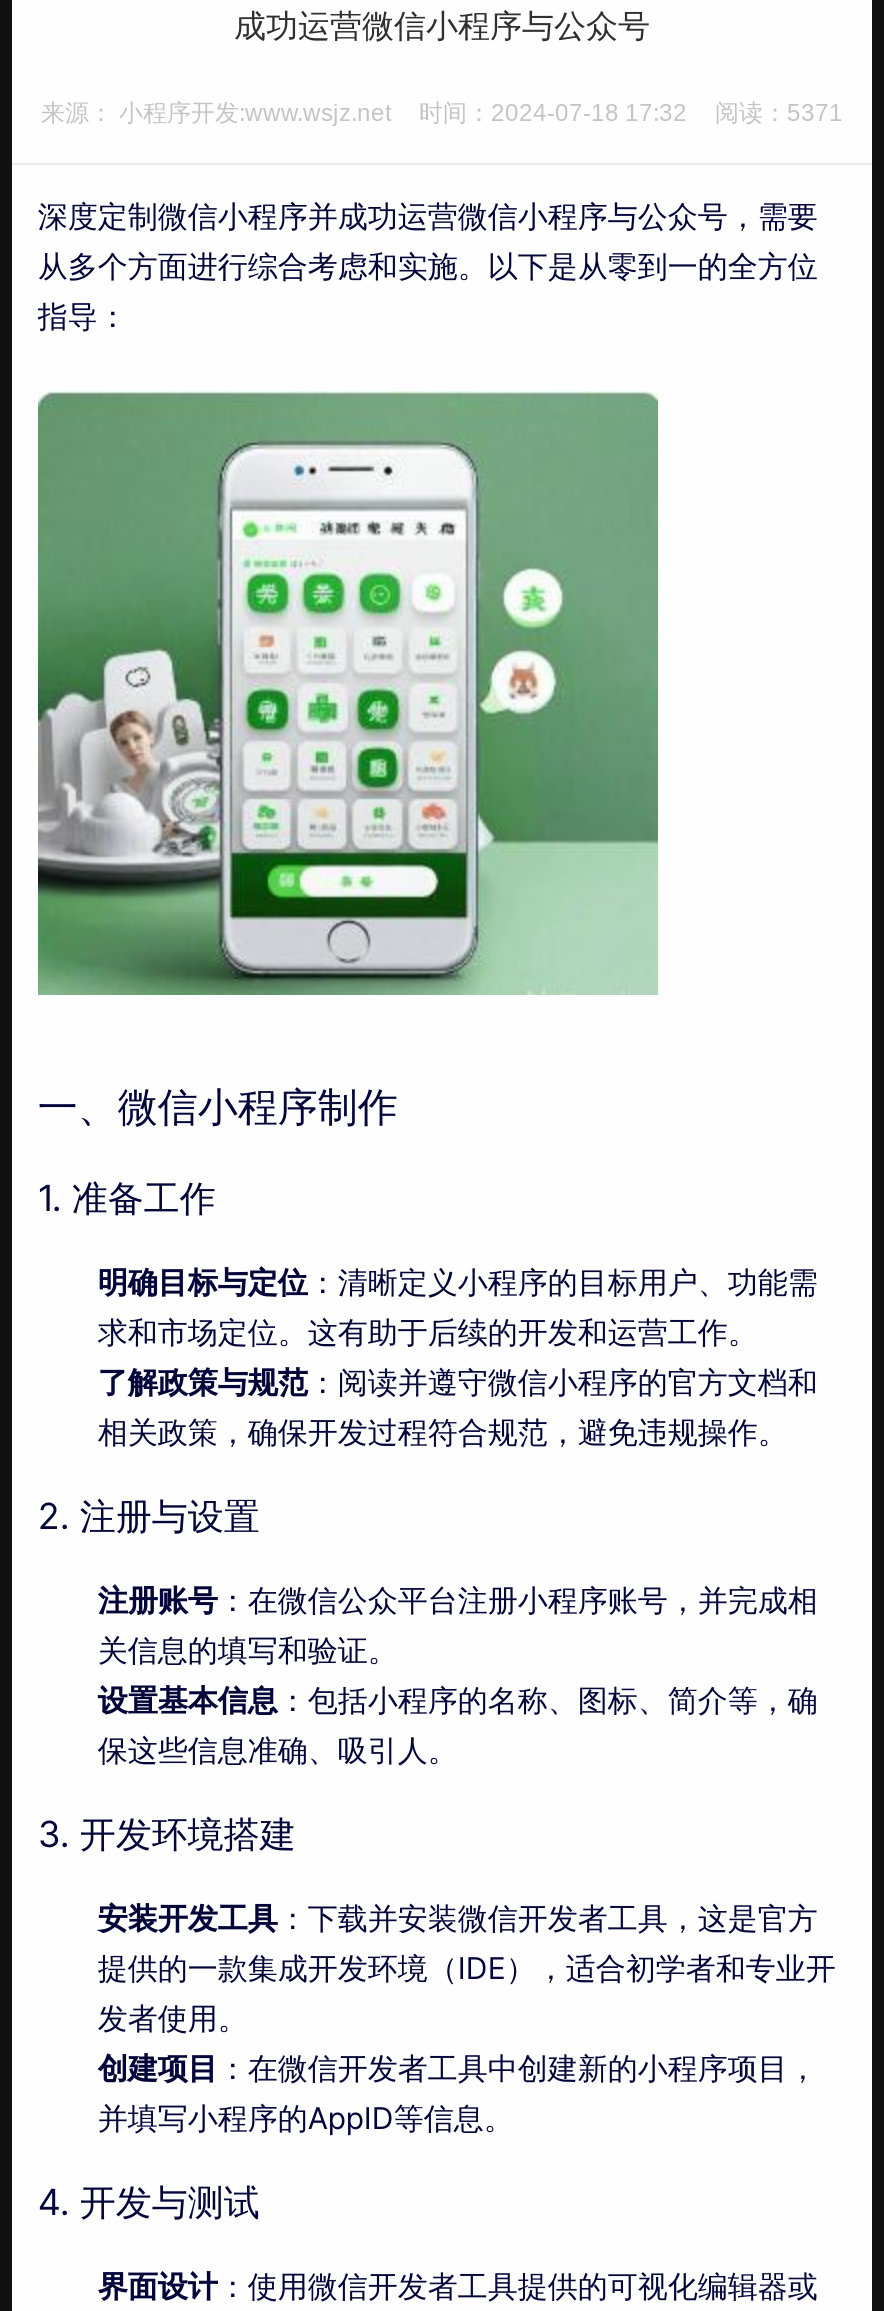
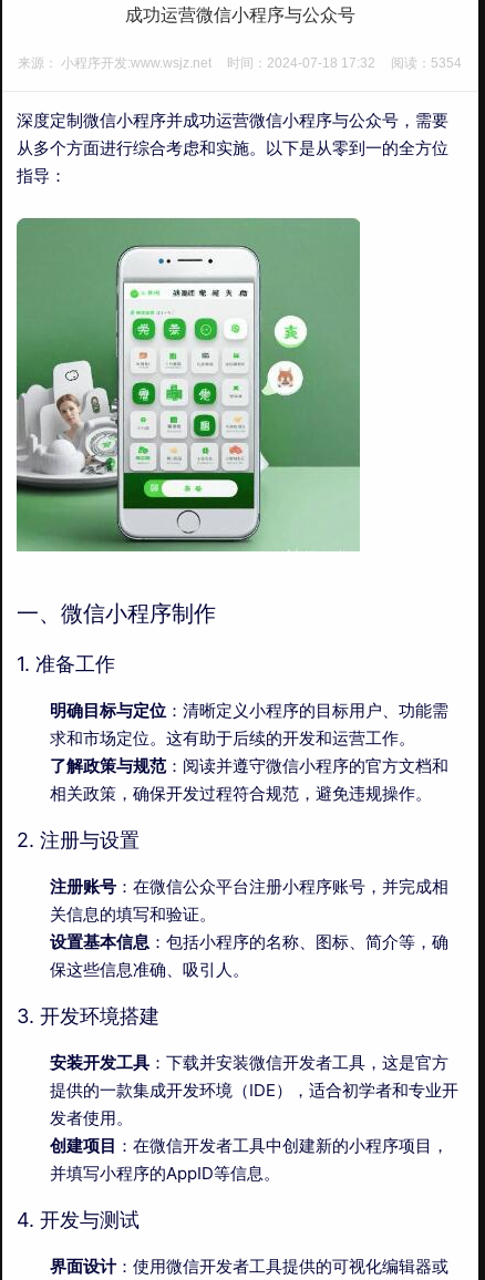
[41,99,843,127] 来源： 小程序开发:www.wsjz.net 时间：2024-07-18 17:32 阅读：5371 -> [18,55,462,71] 来源： 小程序开发:www.wsjz.net 时间：2024-07-18 17:32 阅读：5354

